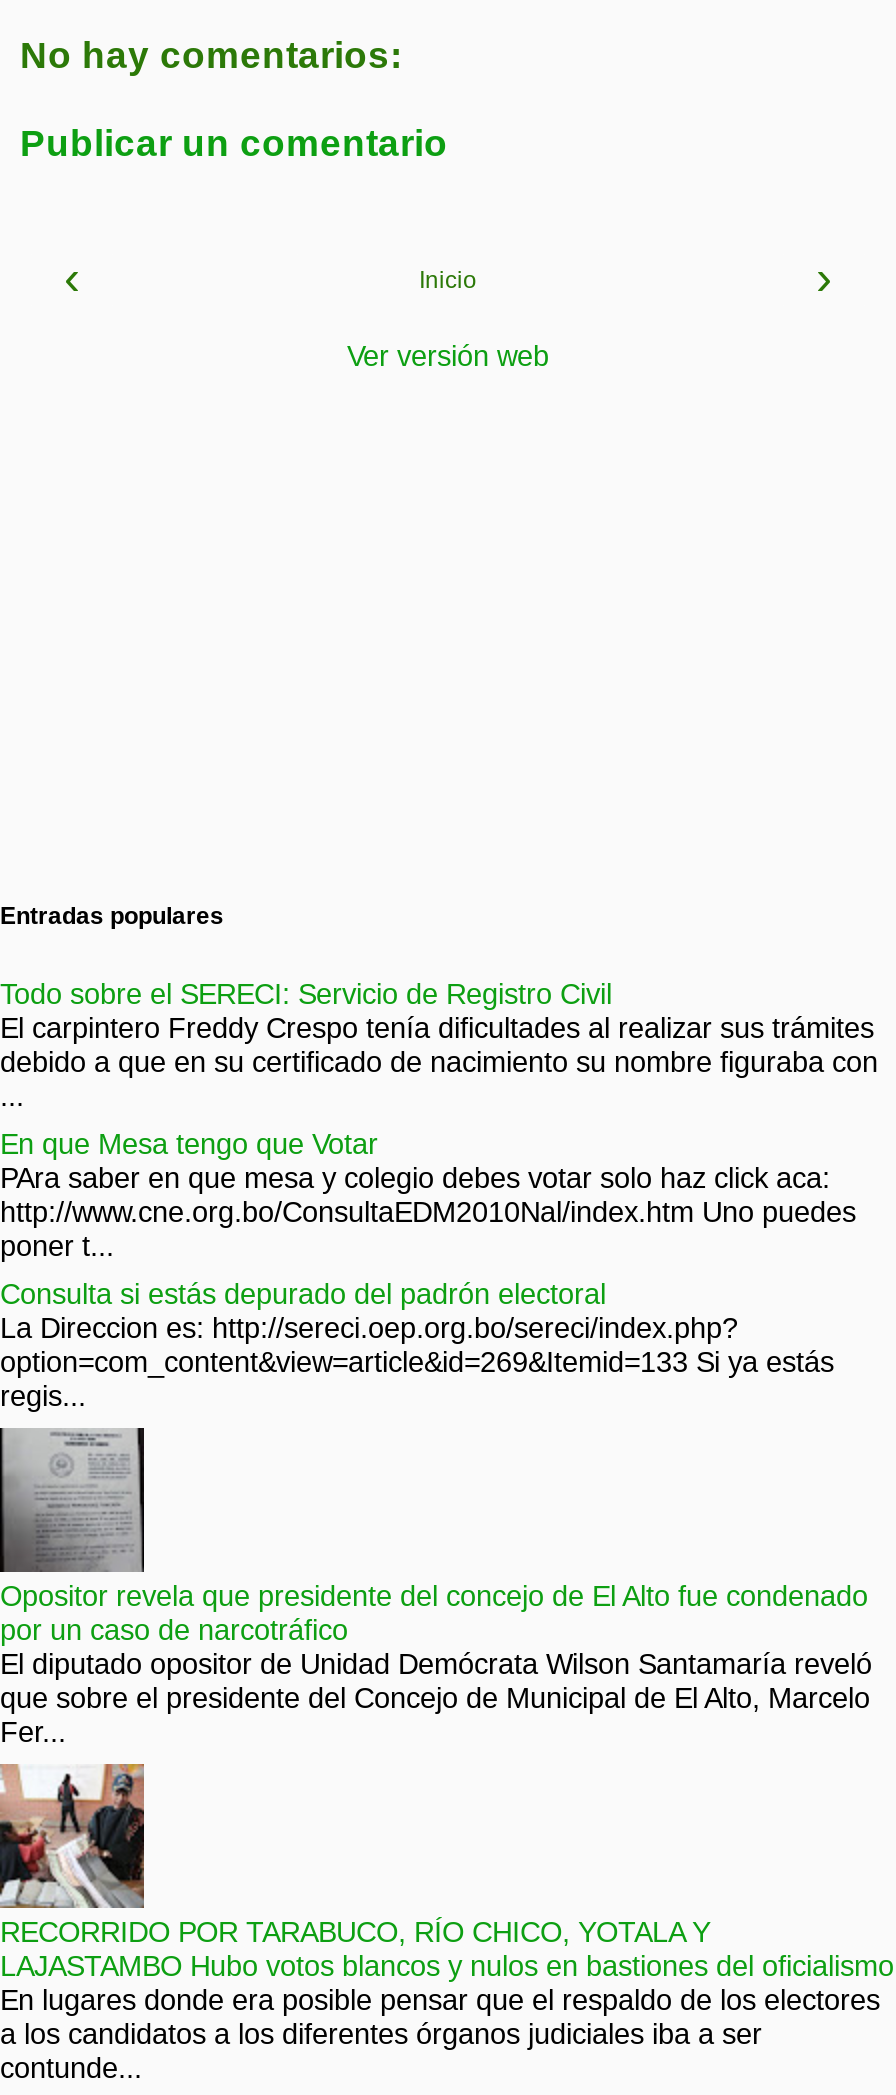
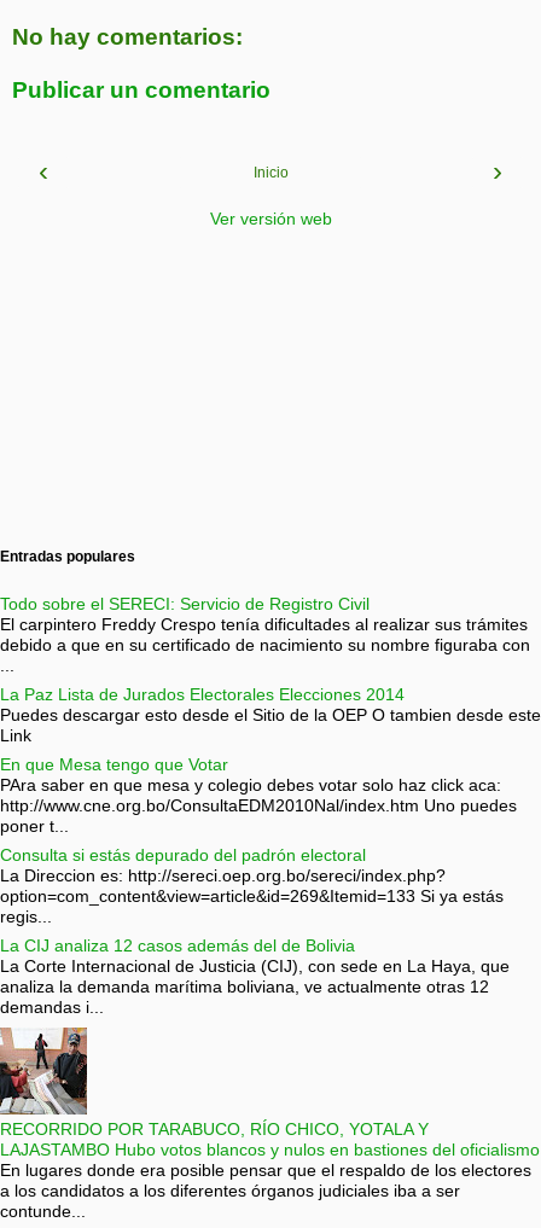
none -> [0,685,541,745] La Paz Lista de Jurados Electorales Elecciones 2014 | Puedes descargar esto desde el Sitio de la OEP O tambien desde este | Link
moved [0,1128,856,1412] -> [0,755,517,926]: En que Mesa tengo que Votar | PAra saber en que mesa y colegio debes votar solo haz click aca: | http://www.cne.org.bo/ConsultaEDM2010Nal/index.htm Uno puedes | poner t... | Consulta si estás depurado del padrón electoral | La Direccion es: http://sereci.oep.org.bo/sereci/index.php? | option=com_content&view=article&id=269&Itemid=133 Si ya estás | regis...
[0,1581,872,1749] Opositor revela que presidente del concejo de El Alto fue condenado | por un caso de narcotráfico | El diputado opositor de Unidad Demócrata Wilson Santamaría reveló | que sobre el presidente del Concejo de Municipal de El Alto, Marcelo | Fer... -> [0,936,510,1017] La CIJ analiza 12 casos además del de Bolivia | La Corte Internacional de Justicia (CIJ), con sede en La Haya, que | analiza la demanda marítima boliviana, ve actualmente otras 12 | demandas i...

